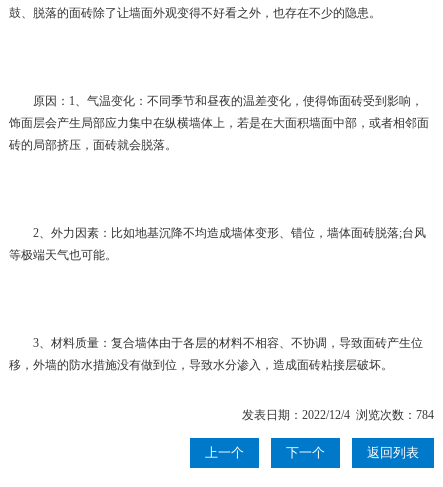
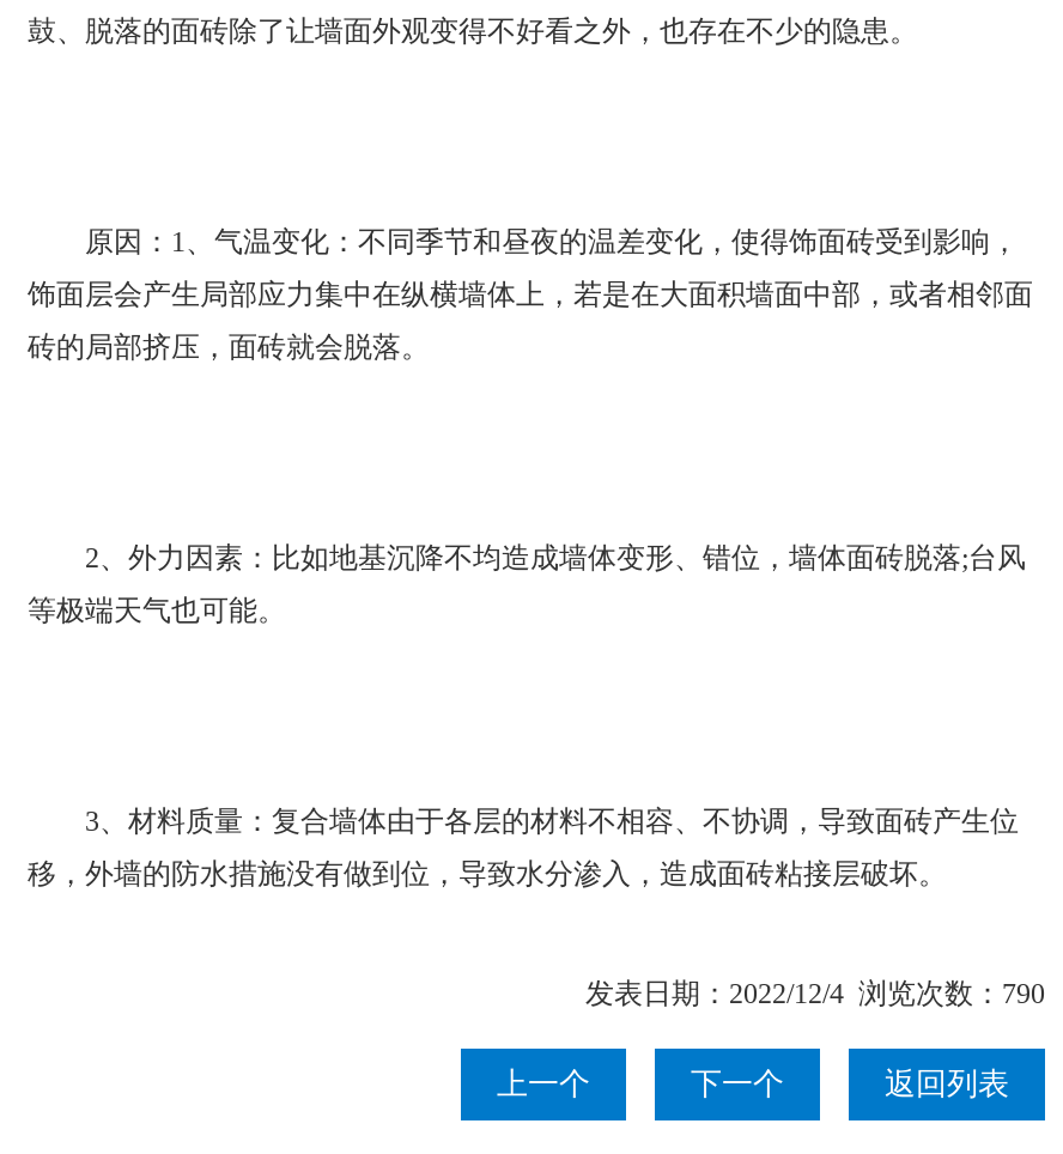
[242,408,434,422] 发表日期：2022/12/4 浏览次数：784 -> [585,977,1045,1010] 发表日期：2022/12/4 浏览次数：790

